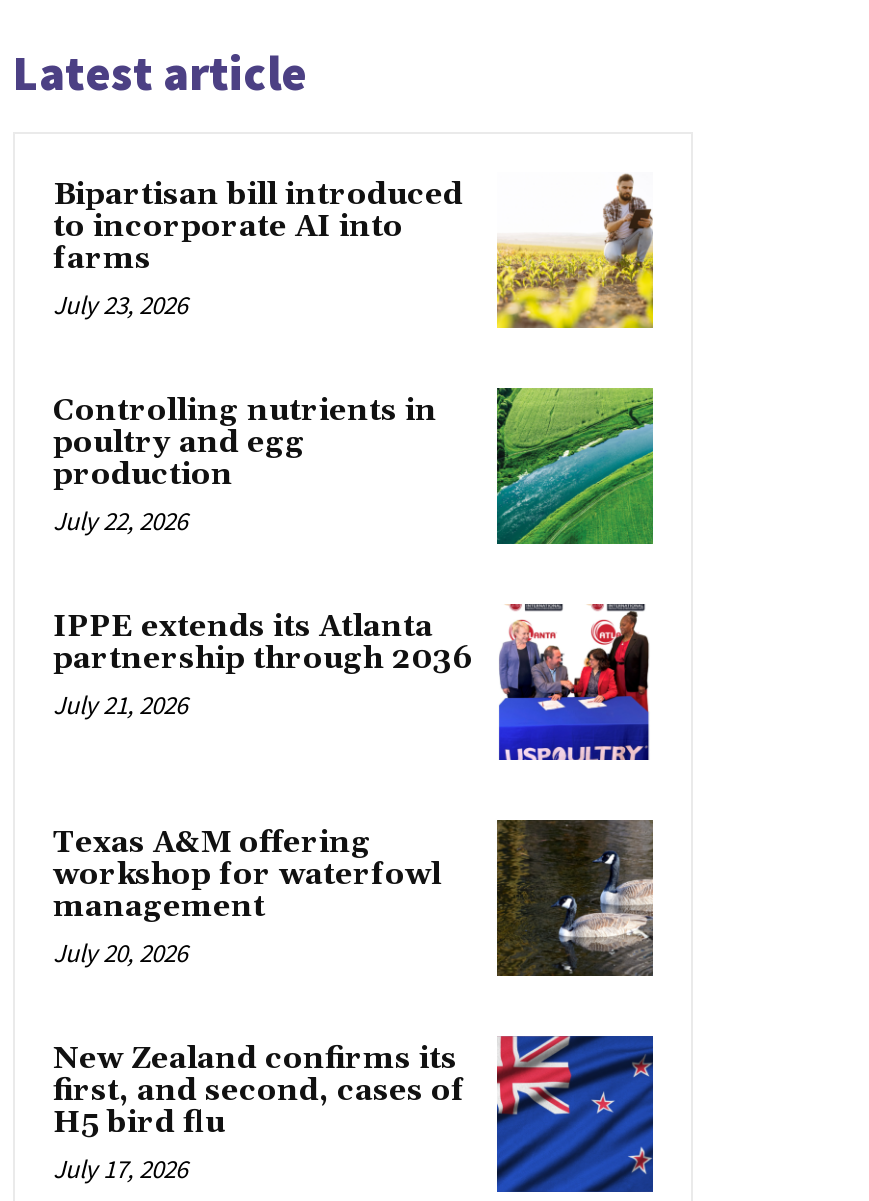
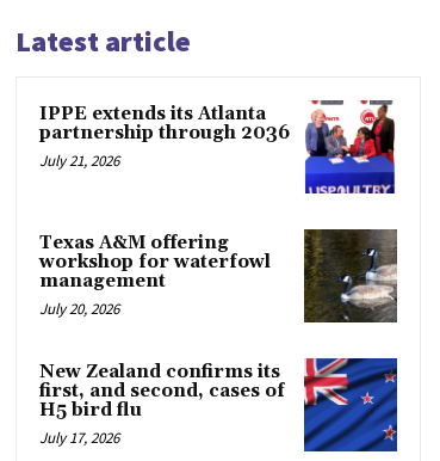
[53,173,655,538] [image] | Bipartisan bill introduced | to incorporate AI into | farms | July 23, 2026 | Controlling nutrients in | poultry and egg | production | July 22, 2026 -> none
[495,385,655,547] [image] -> none

